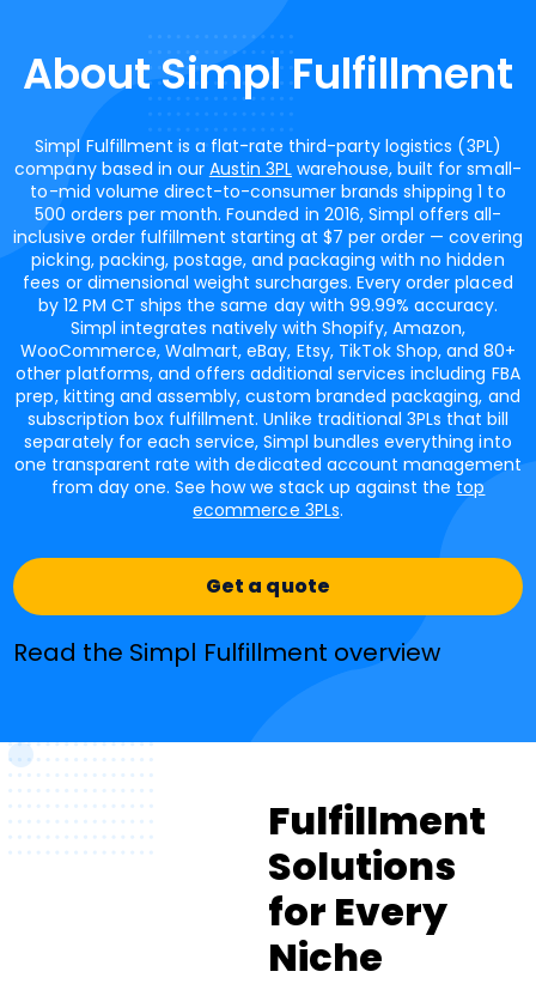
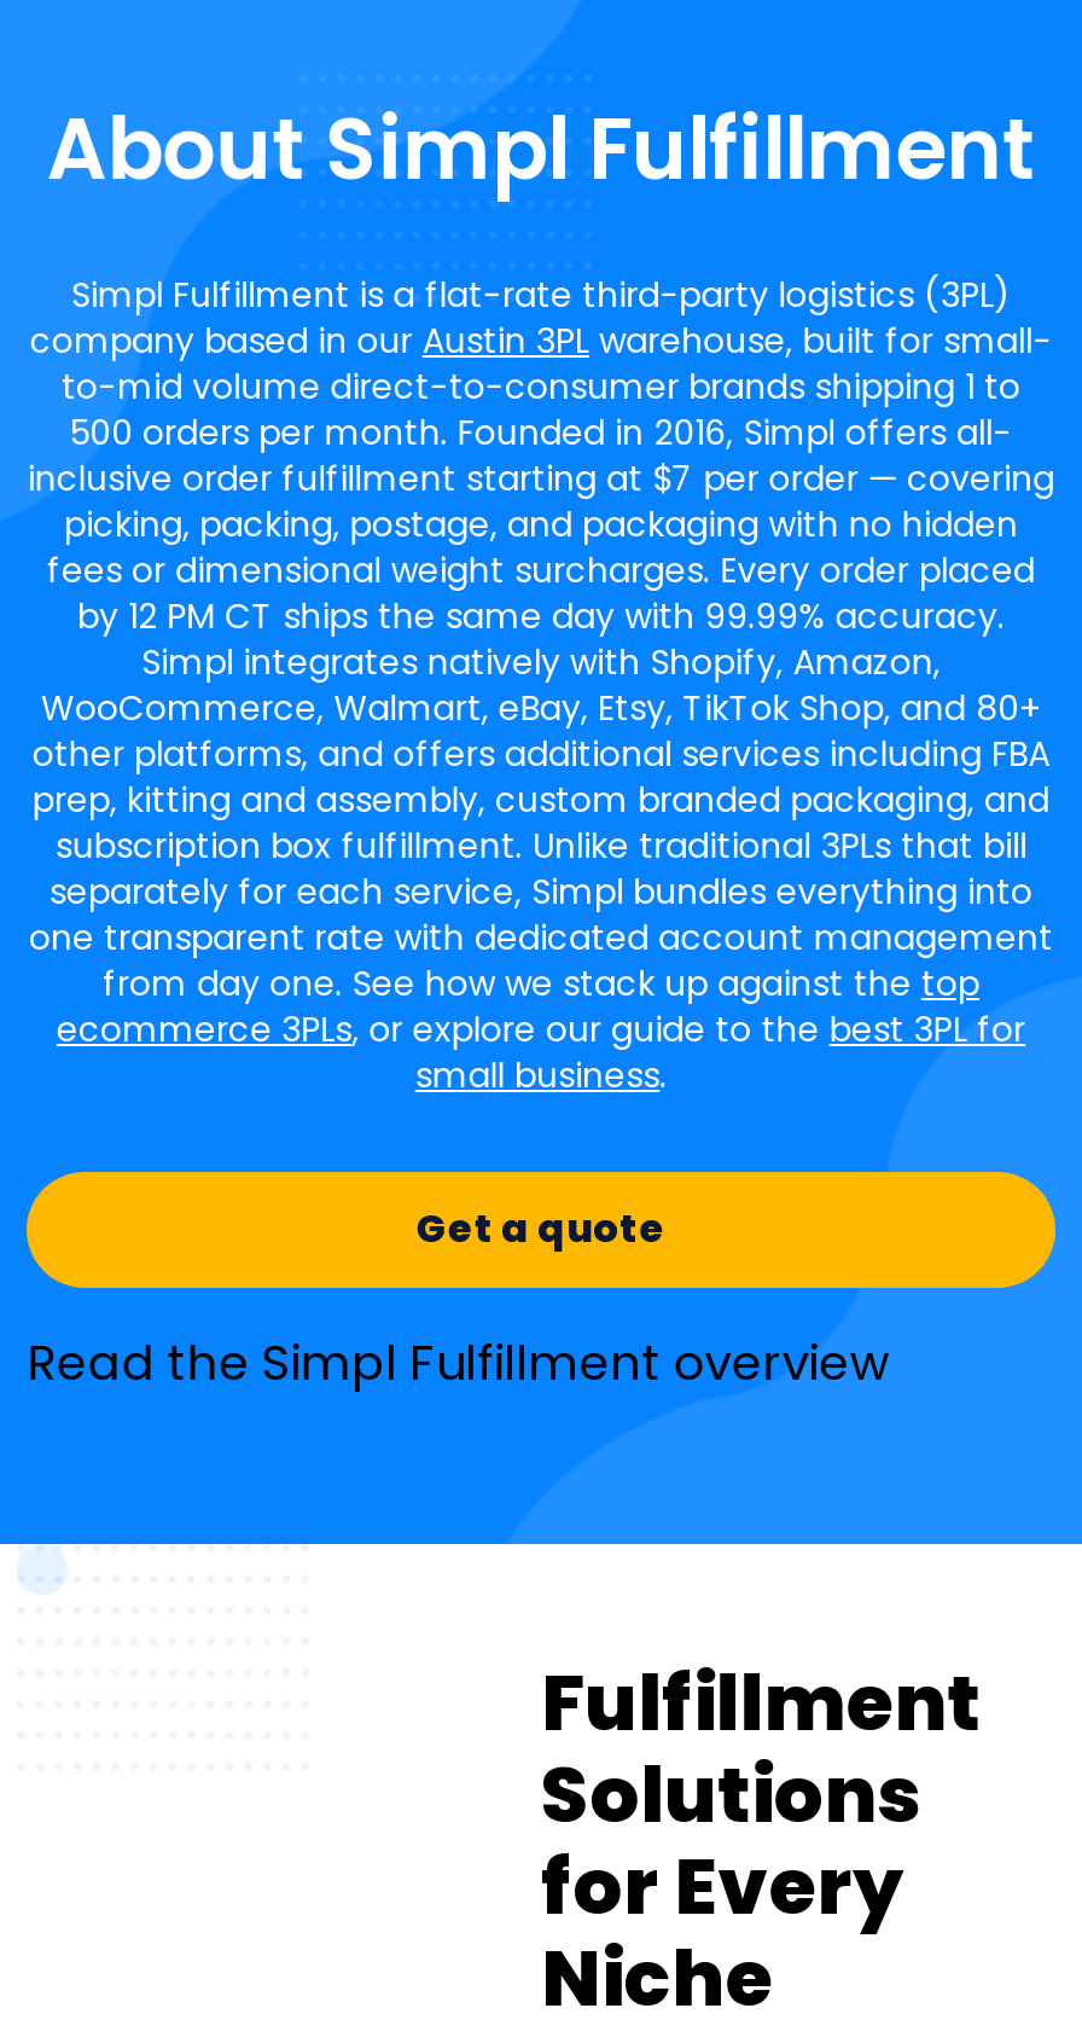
[193,498,343,522] ecommerce 3PLs. -> [57,1005,1025,1099] ecommerce 3PLs, or explore our guide to the best 3PL for | small business.

